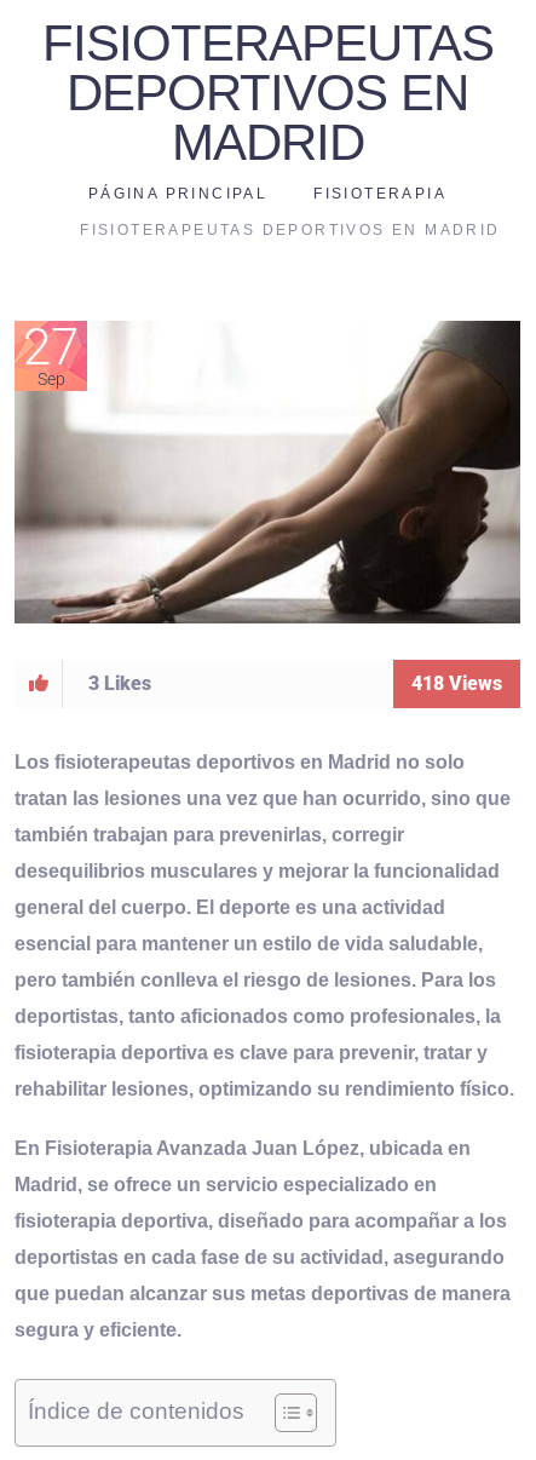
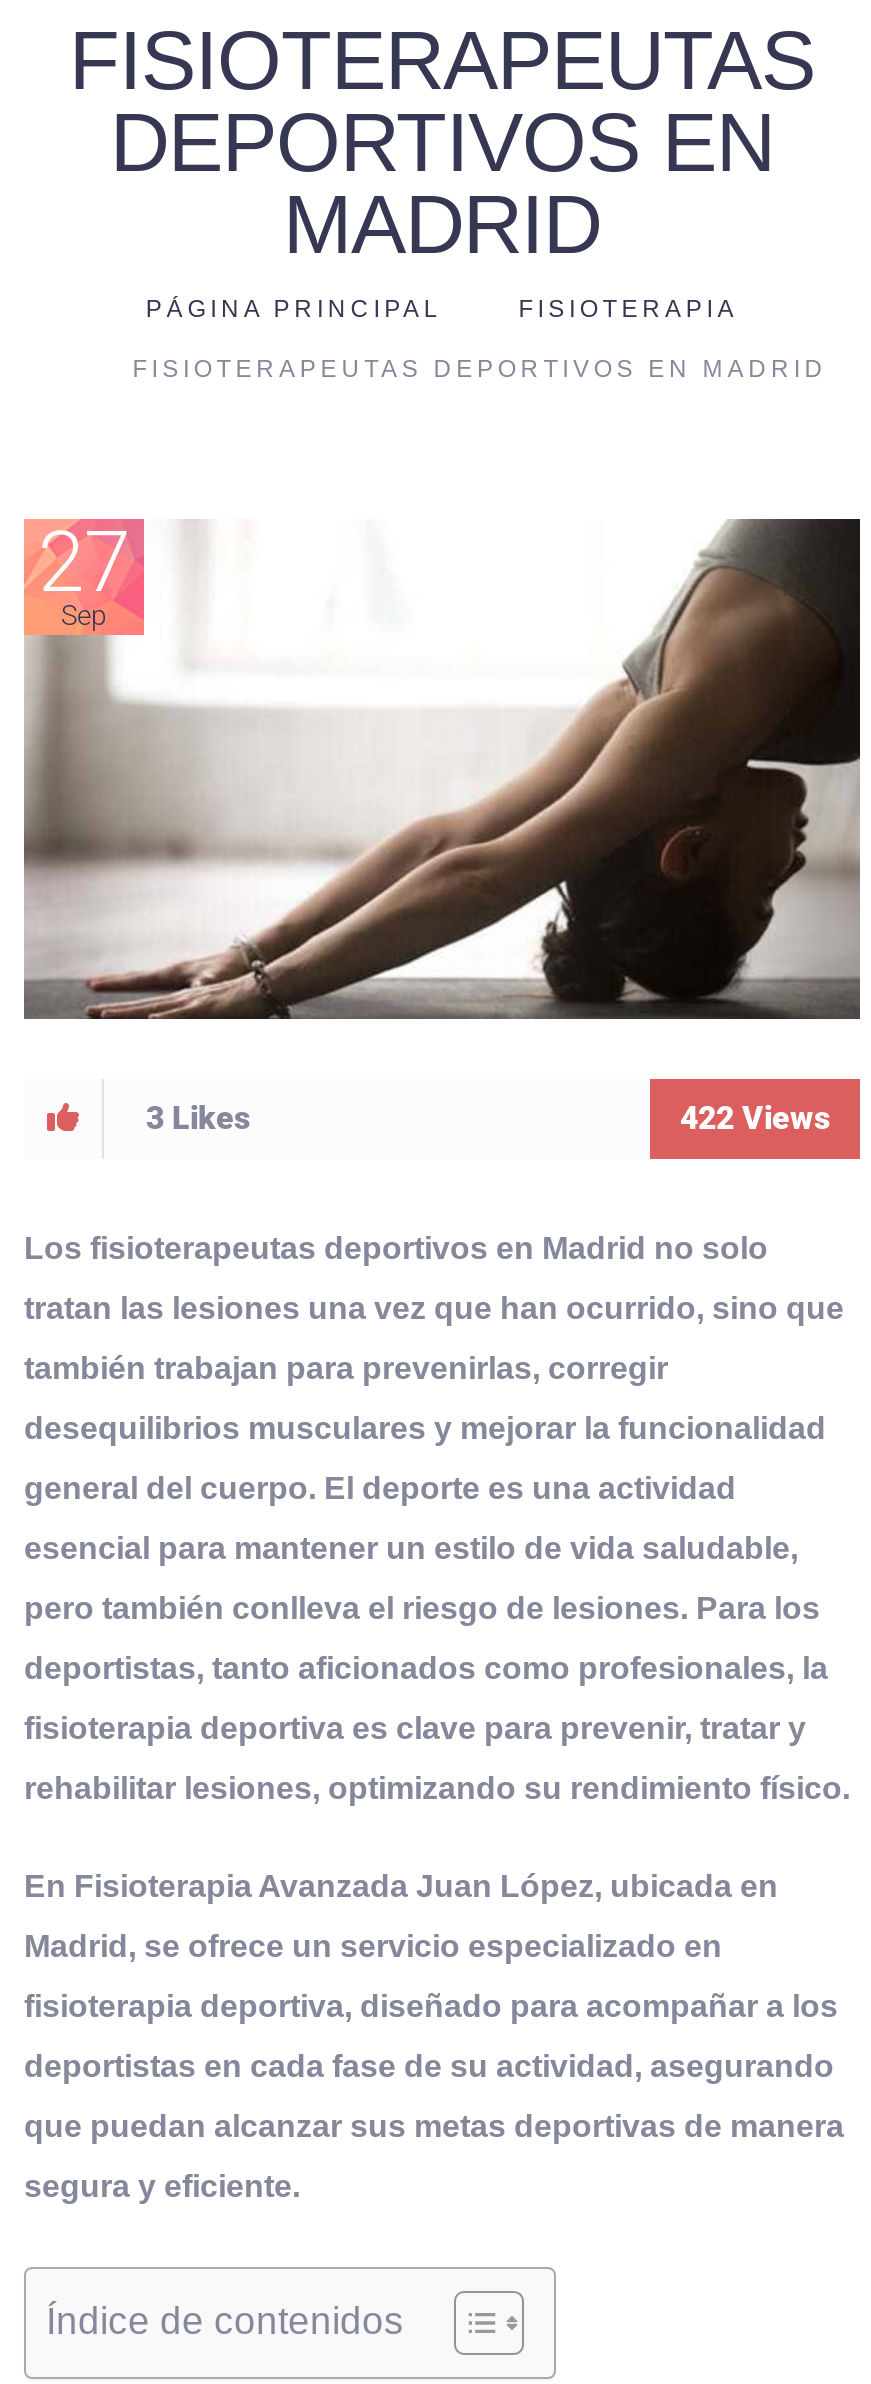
[411,672,502,695] 418 Views -> [680,1099,830,1137] 422 Views

